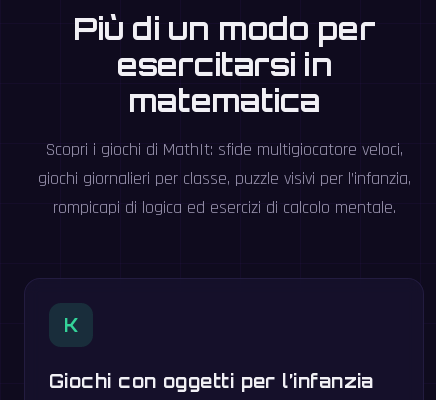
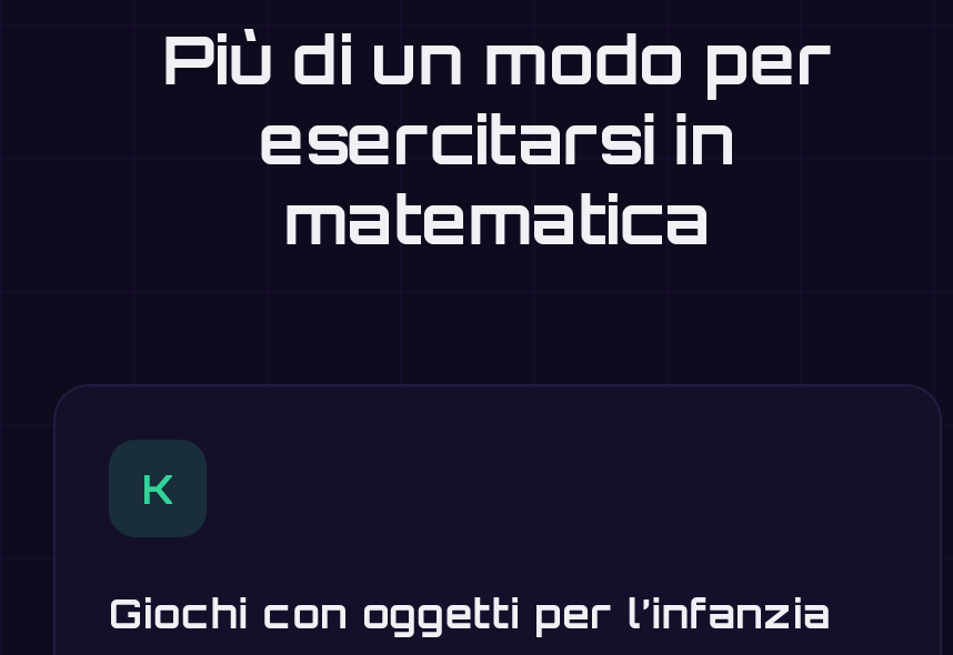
[37,137,410,218] Scopri i giochi di MathIt: sfide multigiocatore veloci, | giochi giornalieri per classe, puzzle visivi per l’infanzia, | rompicapi di logica ed esercizi di calcolo mentale. -> none

